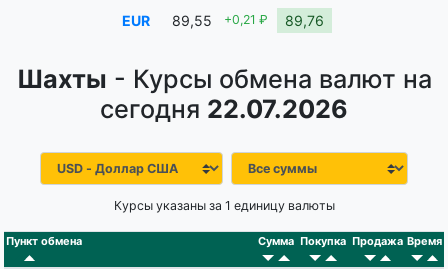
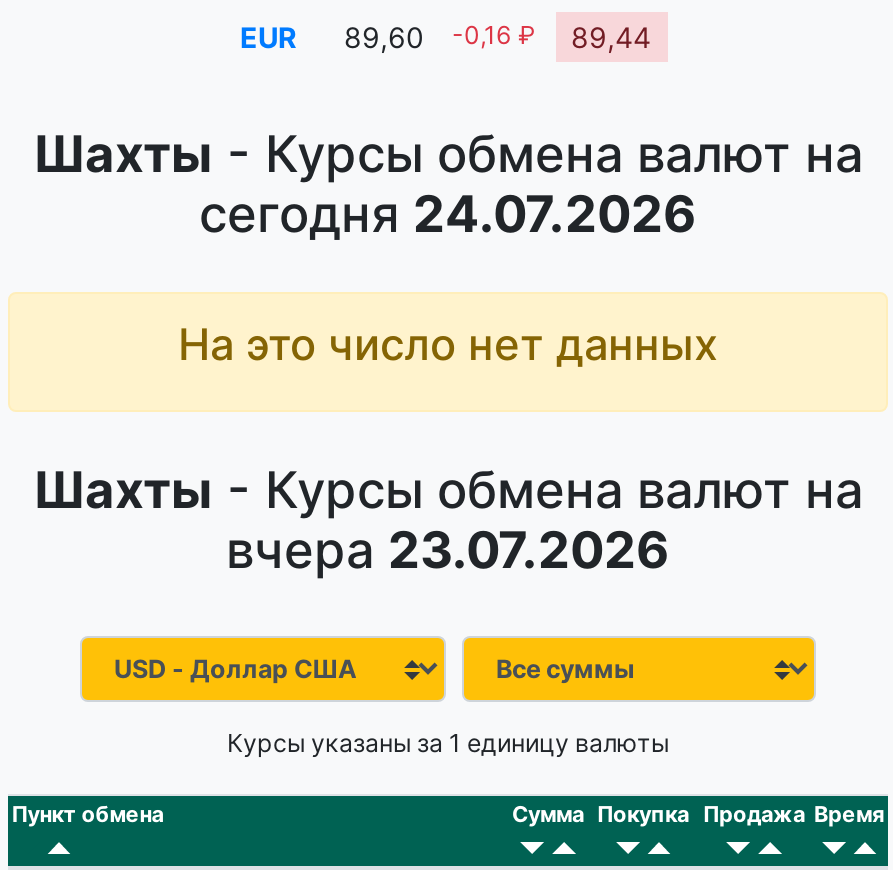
[172,12,212,29] 89,55 -> [344,20,424,54] 89,60
[224,12,268,27] +0,21 ₽ -> [452,20,536,50] -0,16 ₽
[285,12,324,29] 89,76 -> [571,20,651,54] 89,44
[100,94,348,124] сегодня 22.07.2026 -> [33,184,863,580] сегодня 24.07.2026 | На это число нет данных | Шахты - Курсы обмена валют на | вчера 23.07.2026

